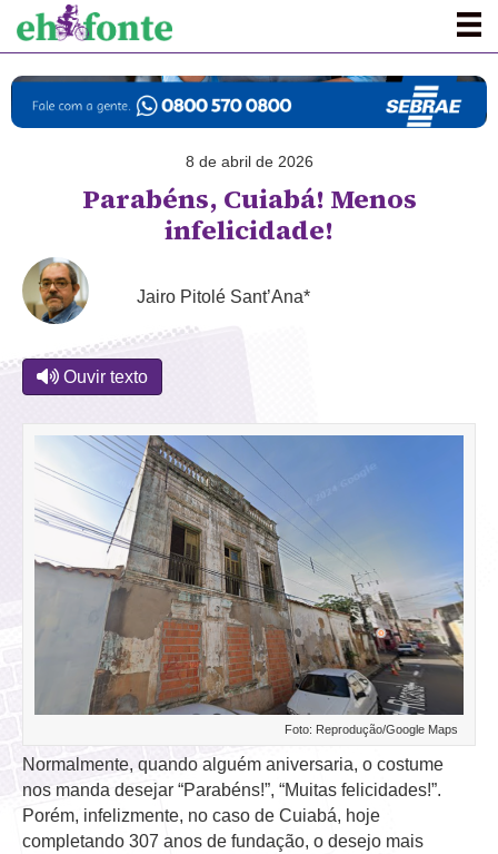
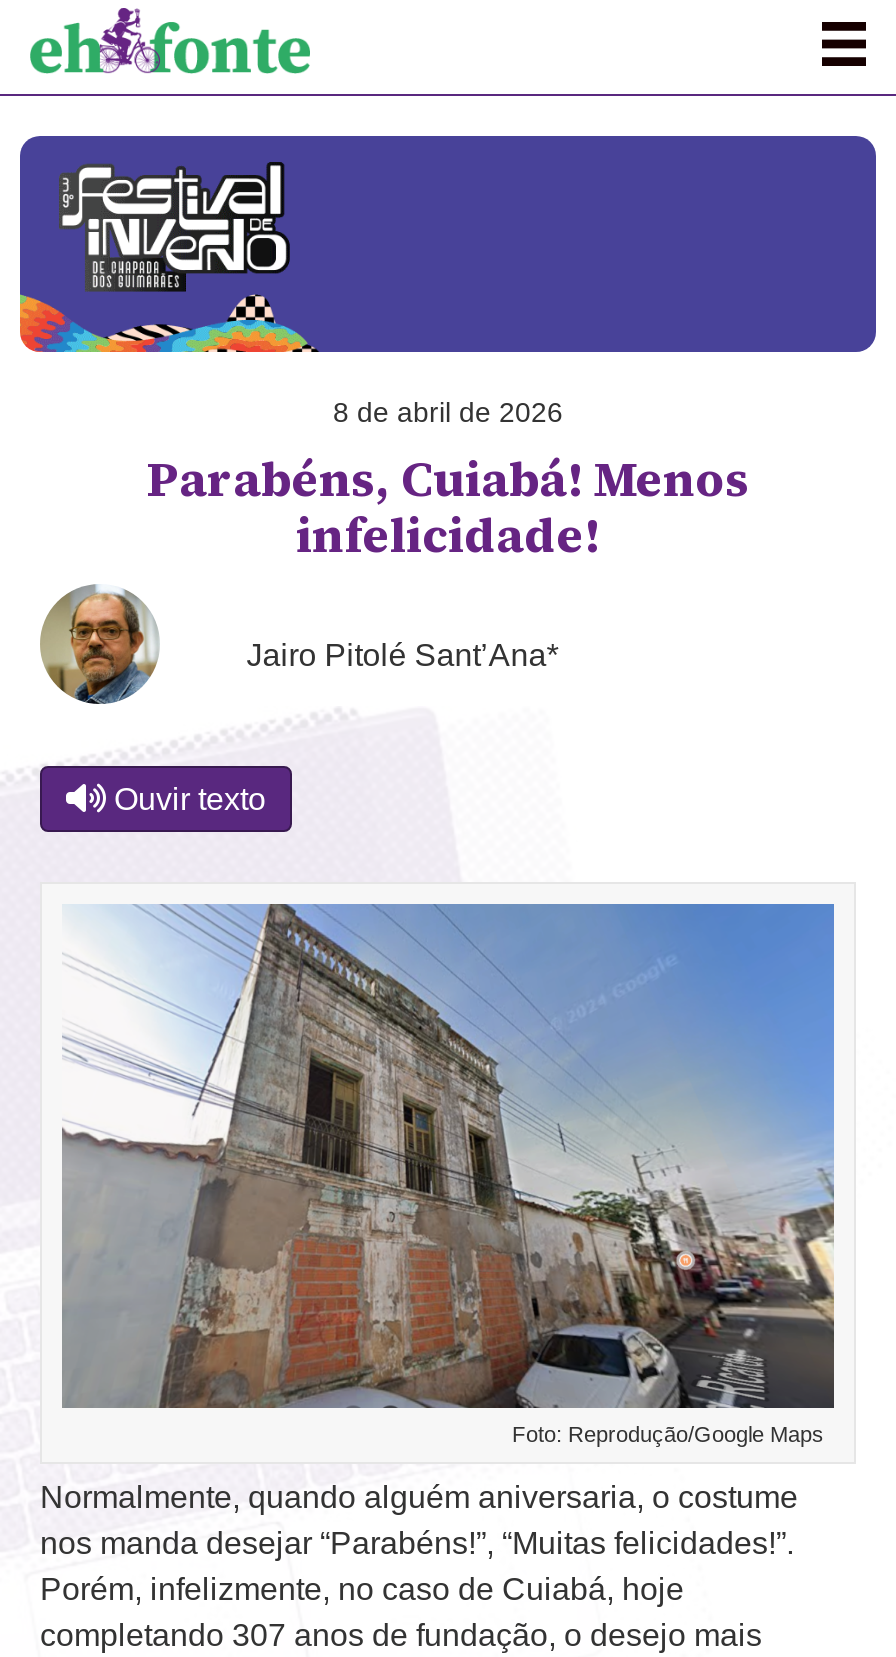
[11,75,487,129] [image] -> [18,134,878,354] [image]

